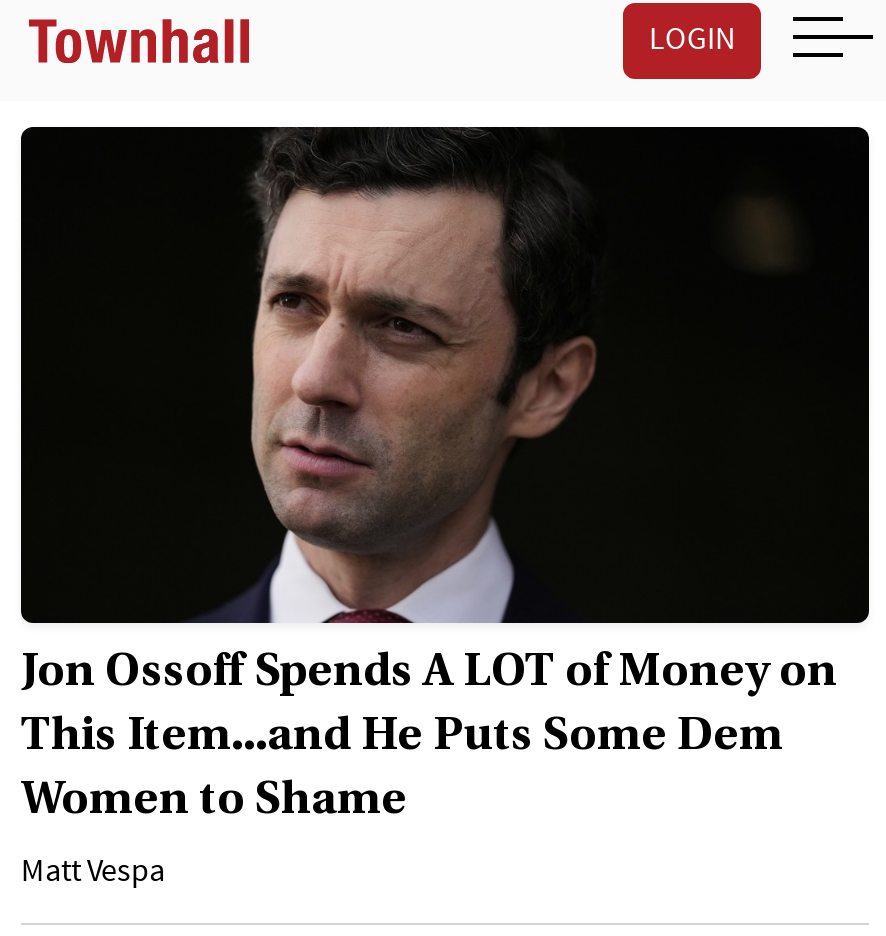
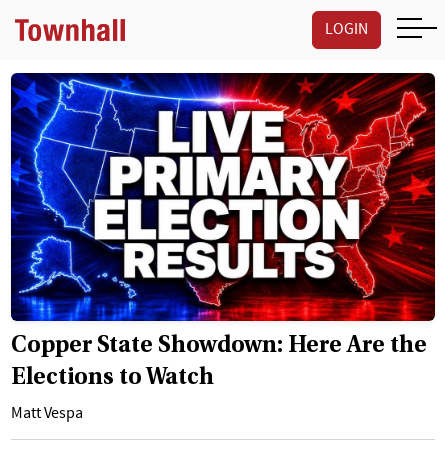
[19,125,869,825] [image] | Jon Ossoff Spends A LOT of Money on | This Item...and He Puts Some Dem | Women to Shame -> [10,72,436,390] [image] | Copper State Showdown: Here Are the | Elections to Watch

